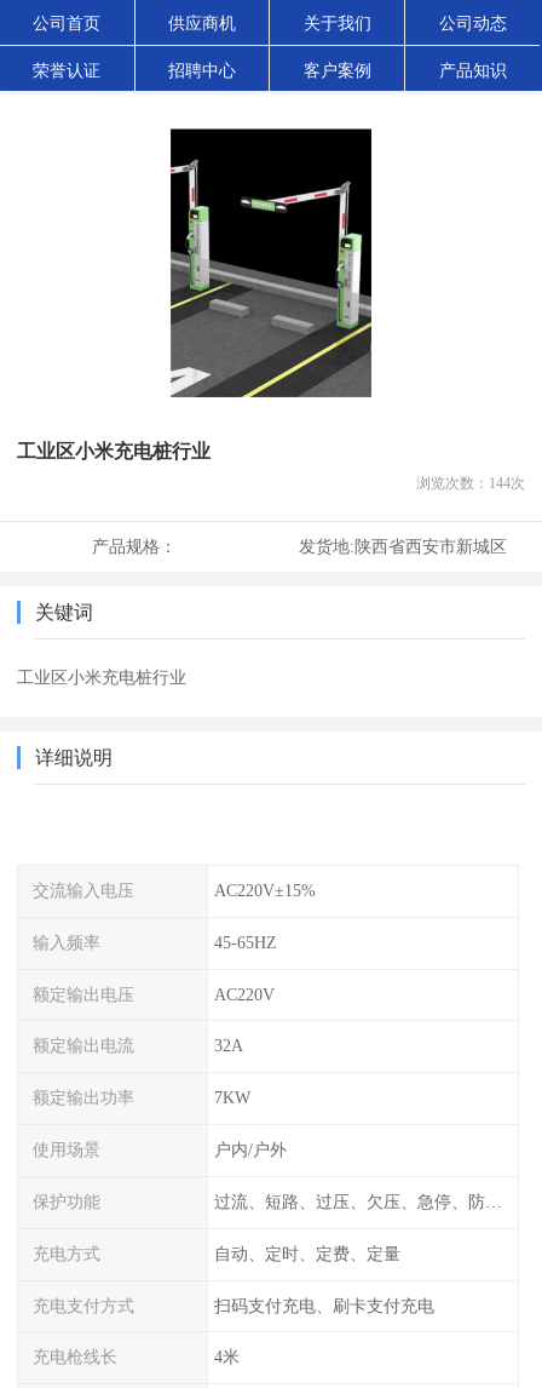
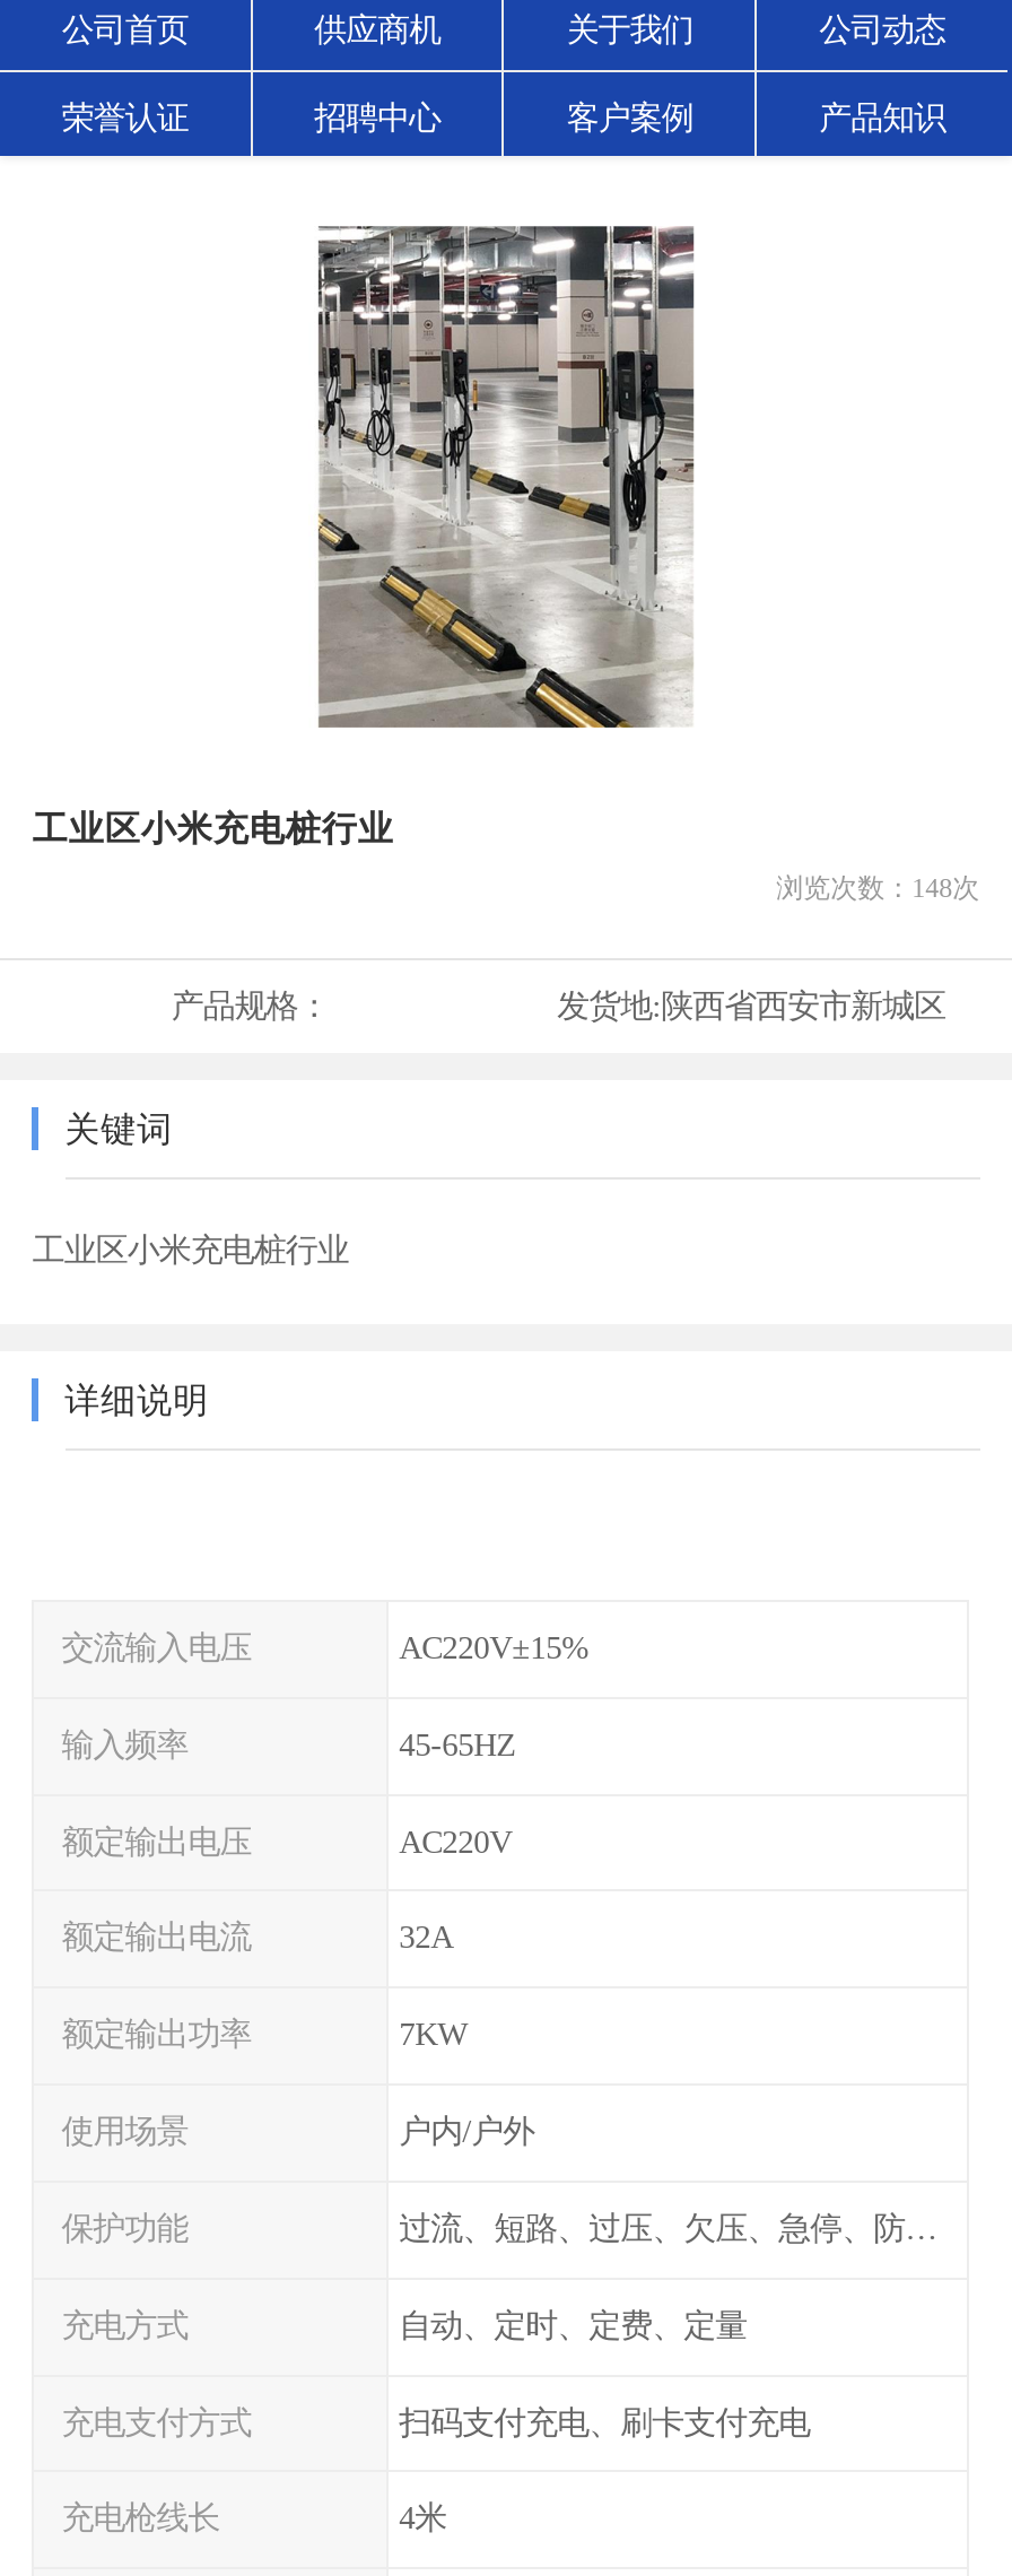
[169,128,373,398] [image] -> [316,226,696,730] [image]
[416,475,525,492] 浏览次数：144次 -> [776,872,980,904] 浏览次数：148次

